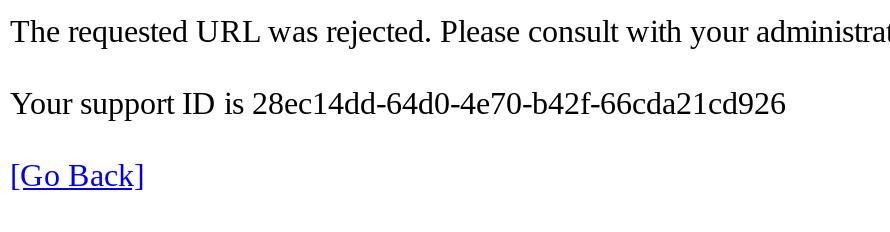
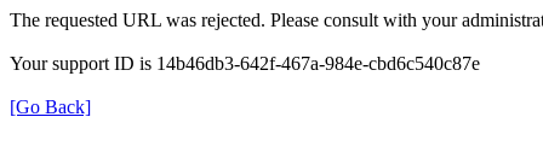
[10,86,786,120] Your support ID is 28ec14dd-64d0-4e70-b42f-66cda21cd926 -> [10,53,480,74] Your support ID is 14b46db3-642f-467a-984e-cbd6c540c87e

